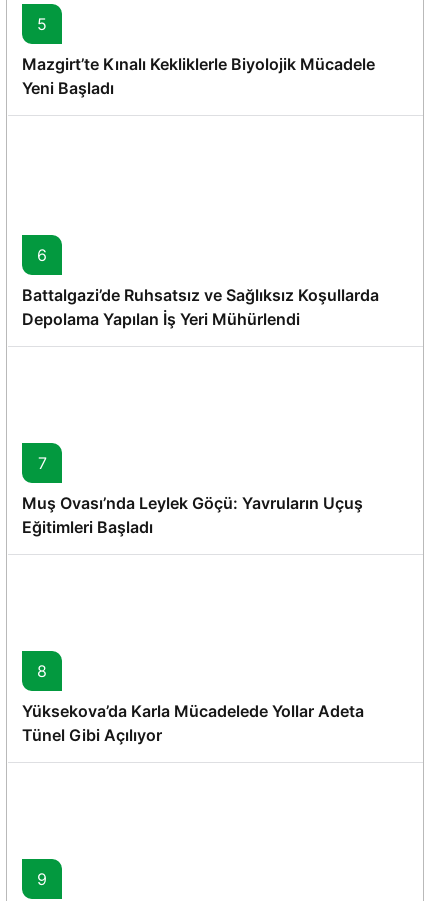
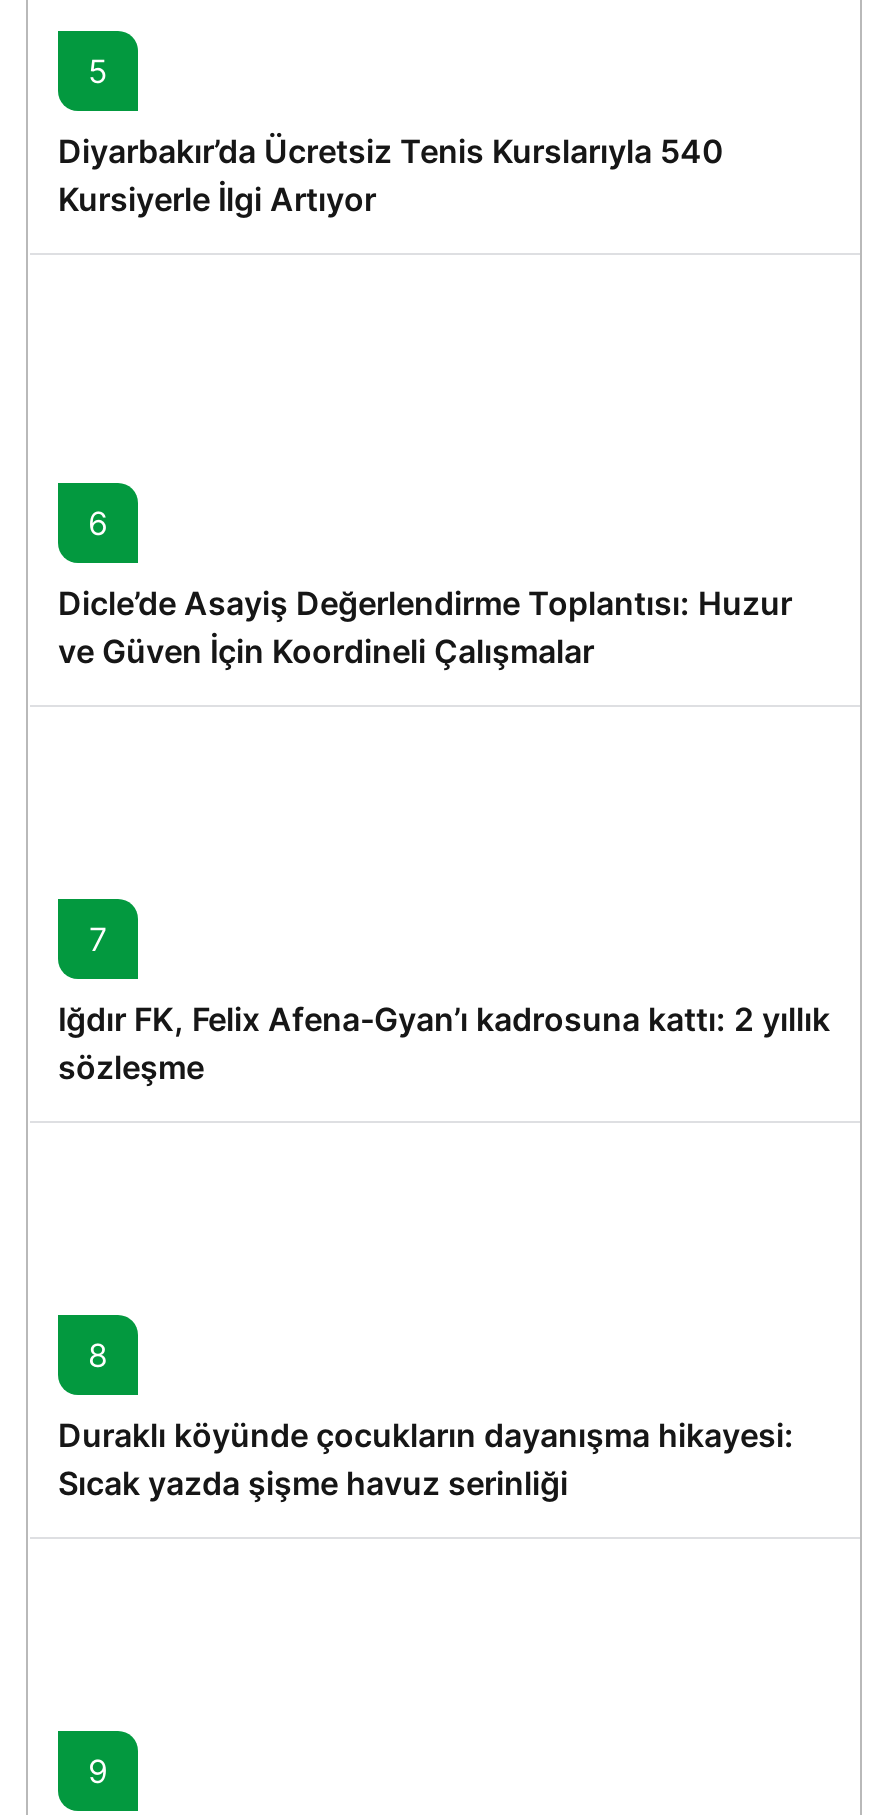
[22,54,375,98] Mazgirt’te Kınalı Kekliklerle Biyolojik Mücadele | Yeni Başladı -> [58,132,724,220] Diyarbakır’da Ücretsiz Tenis Kurslarıyla 540 | Kursiyerle İlgi Artıyor
[22,285,379,329] Battalgazi’de Ruhsatsız ve Sağlıksız Koşullarda | Depolama Yapılan İş Yeri Mühürlendi -> [58,582,792,670] Dicle’de Asayiş Değerlendirme Toplantısı: Huzur | ve Güven İçin Koordineli Çalışmalar
[22,493,363,537] Muş Ovası’nda Leylek Göçü: Yavruların Uçuş | Eğitimleri Başladı -> [58,998,830,1086] Iğdır FK, Felix Afena-Gyan’ı kadrosuna kattı: 2 yıllık | sözleşme
[22,701,364,745] Yüksekova’da Karla Mücadelede Yollar Adeta | Tünel Gibi Açılıyor -> [58,1414,794,1502] Duraklı köyünde çocukların dayanışma hikayesi: | Sıcak yazda şişme havuz serinliği

